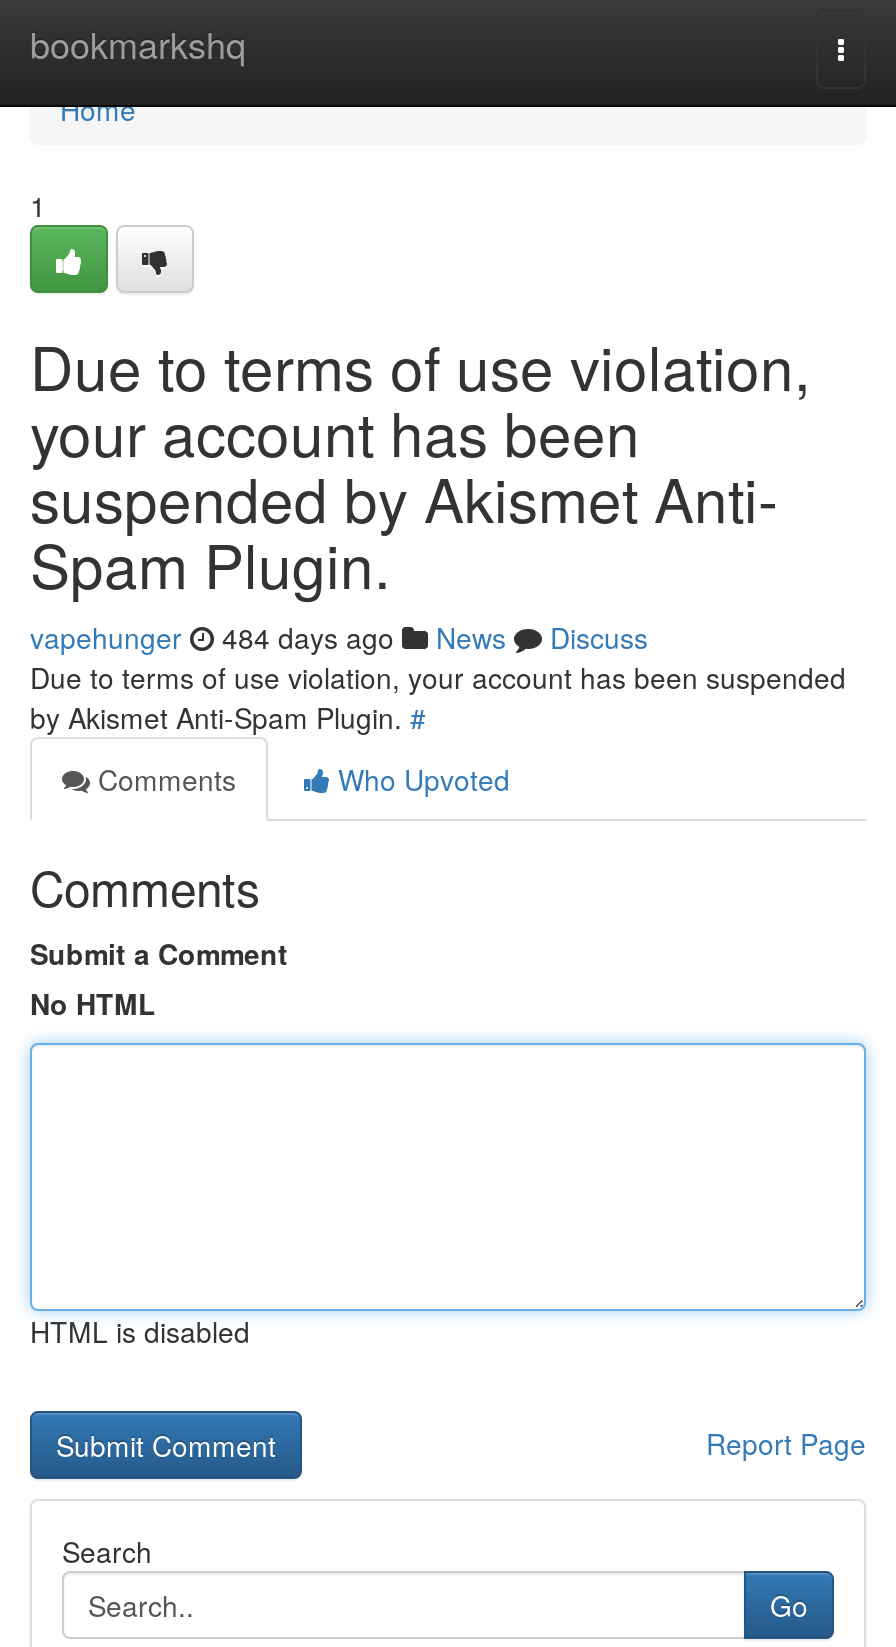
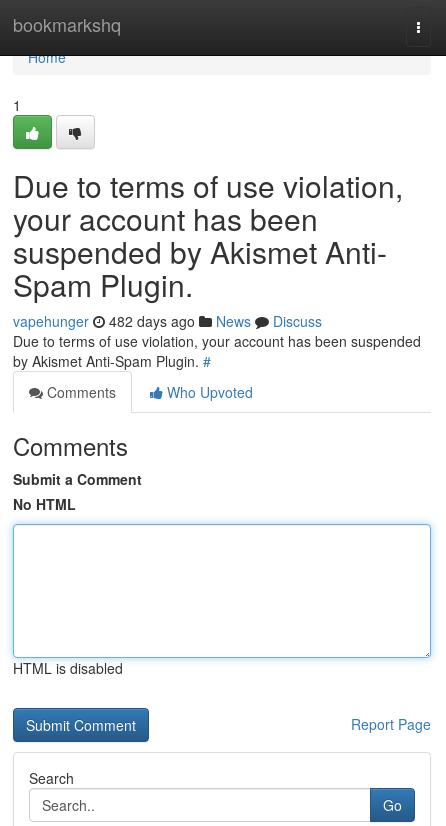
[30,617,648,657] vapehunger 484 days ago News Discuss -> [13,311,322,331] vapehunger 482 days ago News Discuss

